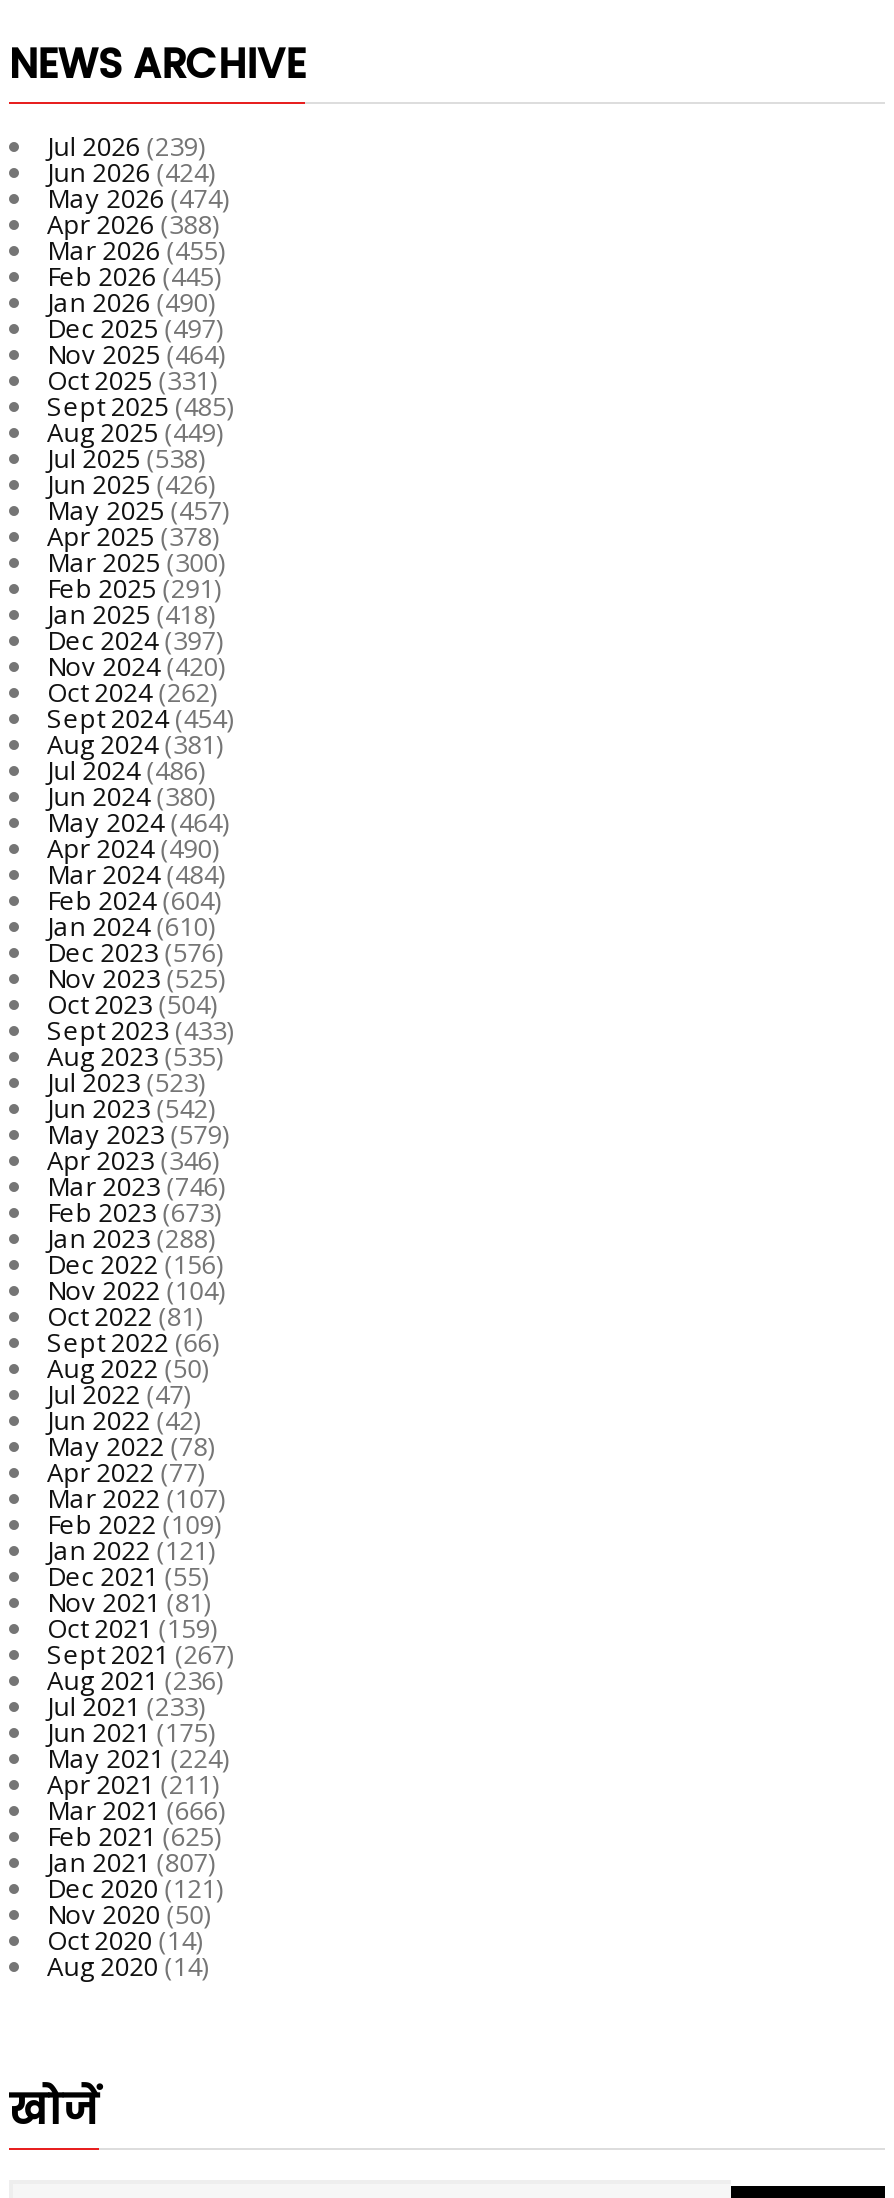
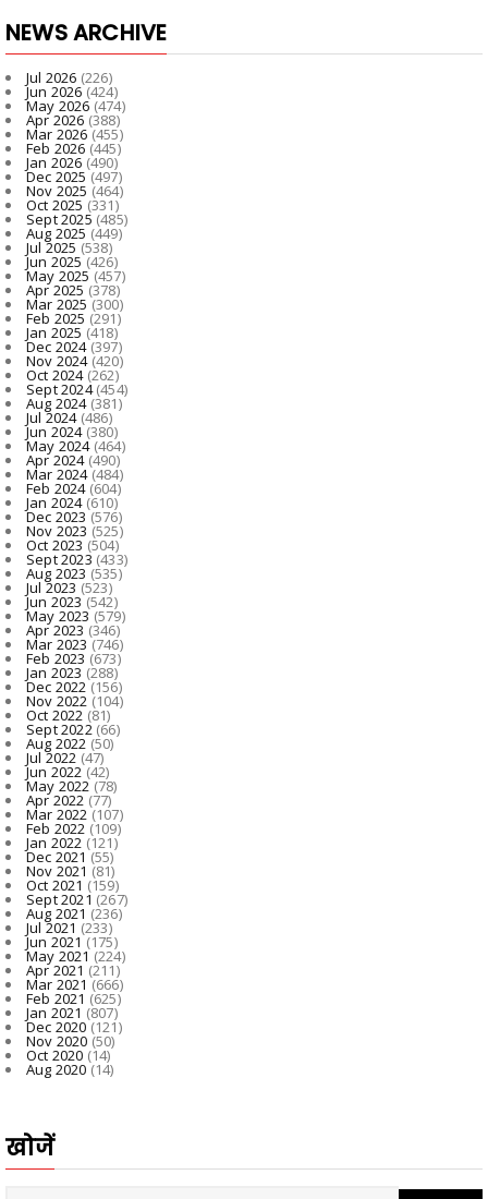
[47,127,205,163] Jul 2026 (239) -> [26,67,112,87] Jul 2026 (226)

